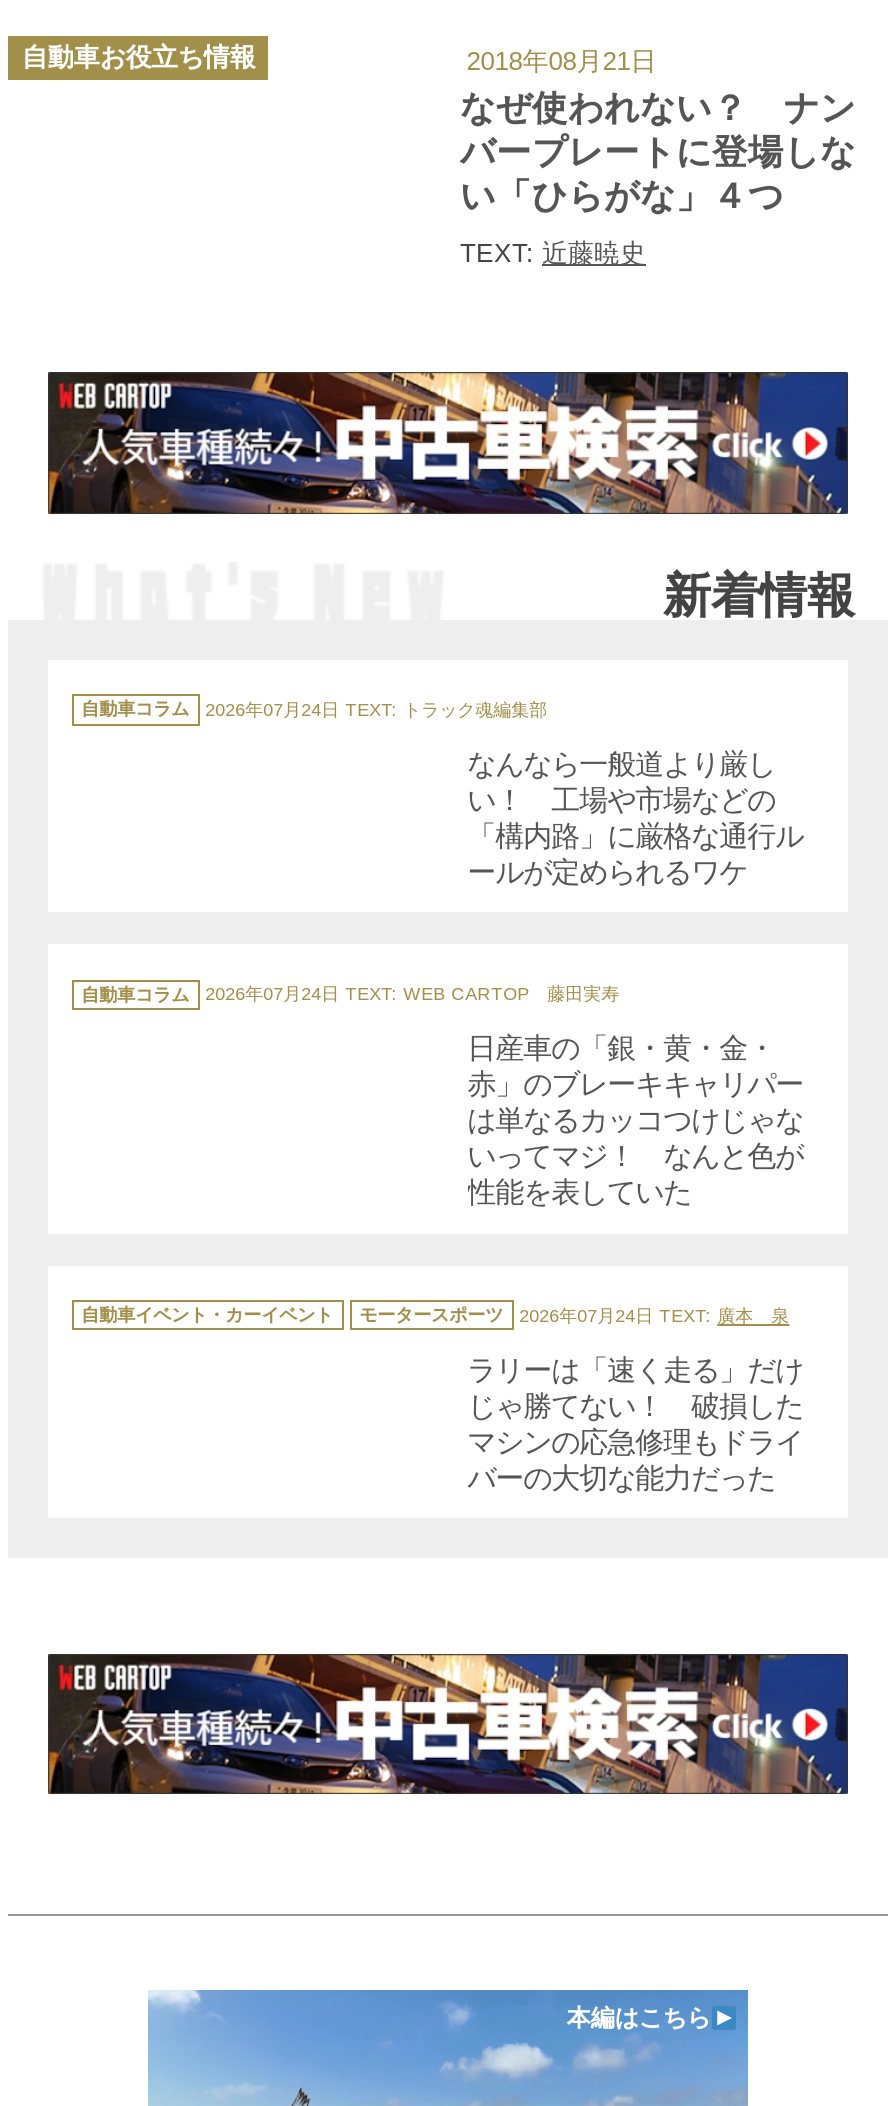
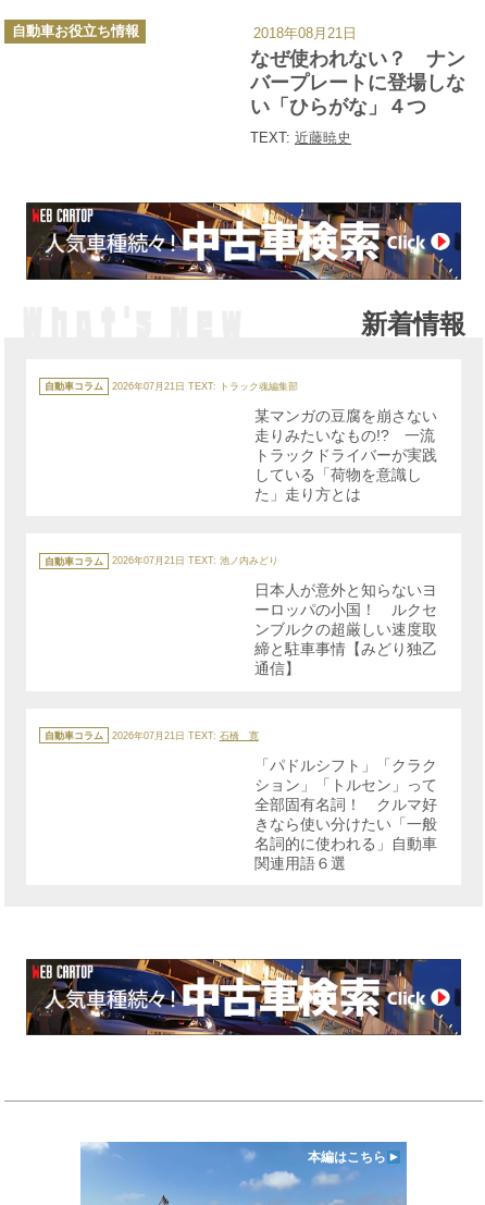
[205,700,547,720] 2026年07月24日 TEXT: トラック魂編集部 -> [112,381,298,392] 2026年07月21日 TEXT: トラック魂編集部
[467,748,803,888] なんなら一般道より厳し | い！ 工場や市場などの | 「構内路」に厳格な通行ル | ールが定められるワケ -> [254,407,437,503] 某マンガの豆腐を崩さない | 走りみたいなもの!? 一流 | トラックドライバーが実践 | している「荷物を意識し | た」走り方とは
[205,985,619,1005] 2026年07月24日 TEXT: WEB CARTOP 藤田実寿 -> [112,556,278,566] 2026年07月21日 TEXT: 池ノ内みどり
[467,1033,803,1209] 日産車の「銀・黄・金・ | 赤」のブレーキキャリパー | は単なるカッコつけじゃな | いってマジ！ なんと色が | 性能を表していた -> [254,582,437,677] 日本人が意外と知らないヨ | ーロッパの小国！ ルクセ | ンブルクの超厳しい速度取 | 締と駐車事情【みどり独乙 | 通信】
[81,1306,789,1326] 自動車イベント・カーイベント | モータースポーツ | 2026年07月24日 TEXT:廣本 泉 -> [44,730,258,741] 自動車コラム | 2026年07月21日 TEXT:石橋 寛
[467,1354,803,1494] ラリーは「速く走る」だけ | じゃ勝てない！ 破損した | マシンの応急修理もドライ | バーの大切な能力だった -> [254,756,437,872] 「パドルシフト」「クラク | ション」「トルセン」って | 全部固有名詞！ クルマ好 | きなら使い分けたい「一般 | 名詞的に使われる」自動車 | 関連用語６選

